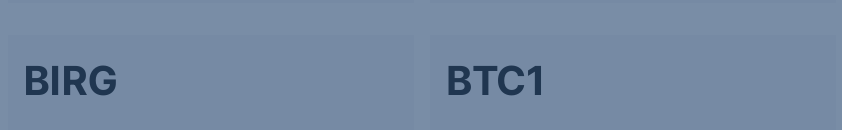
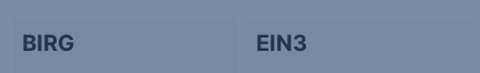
[446,57,546,105] BTC1 -> [256,30,307,56] EIN3

